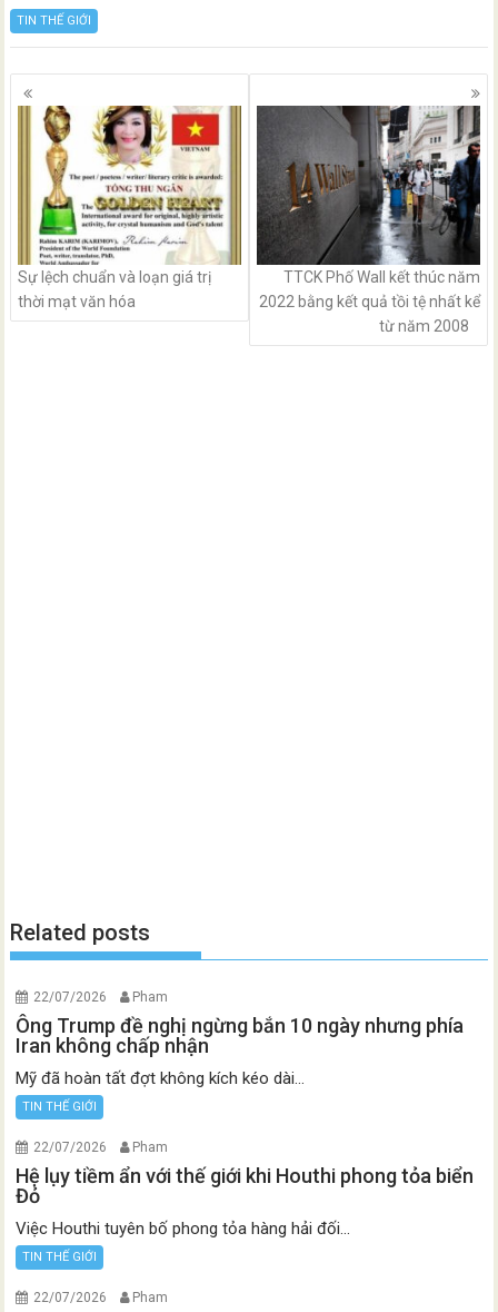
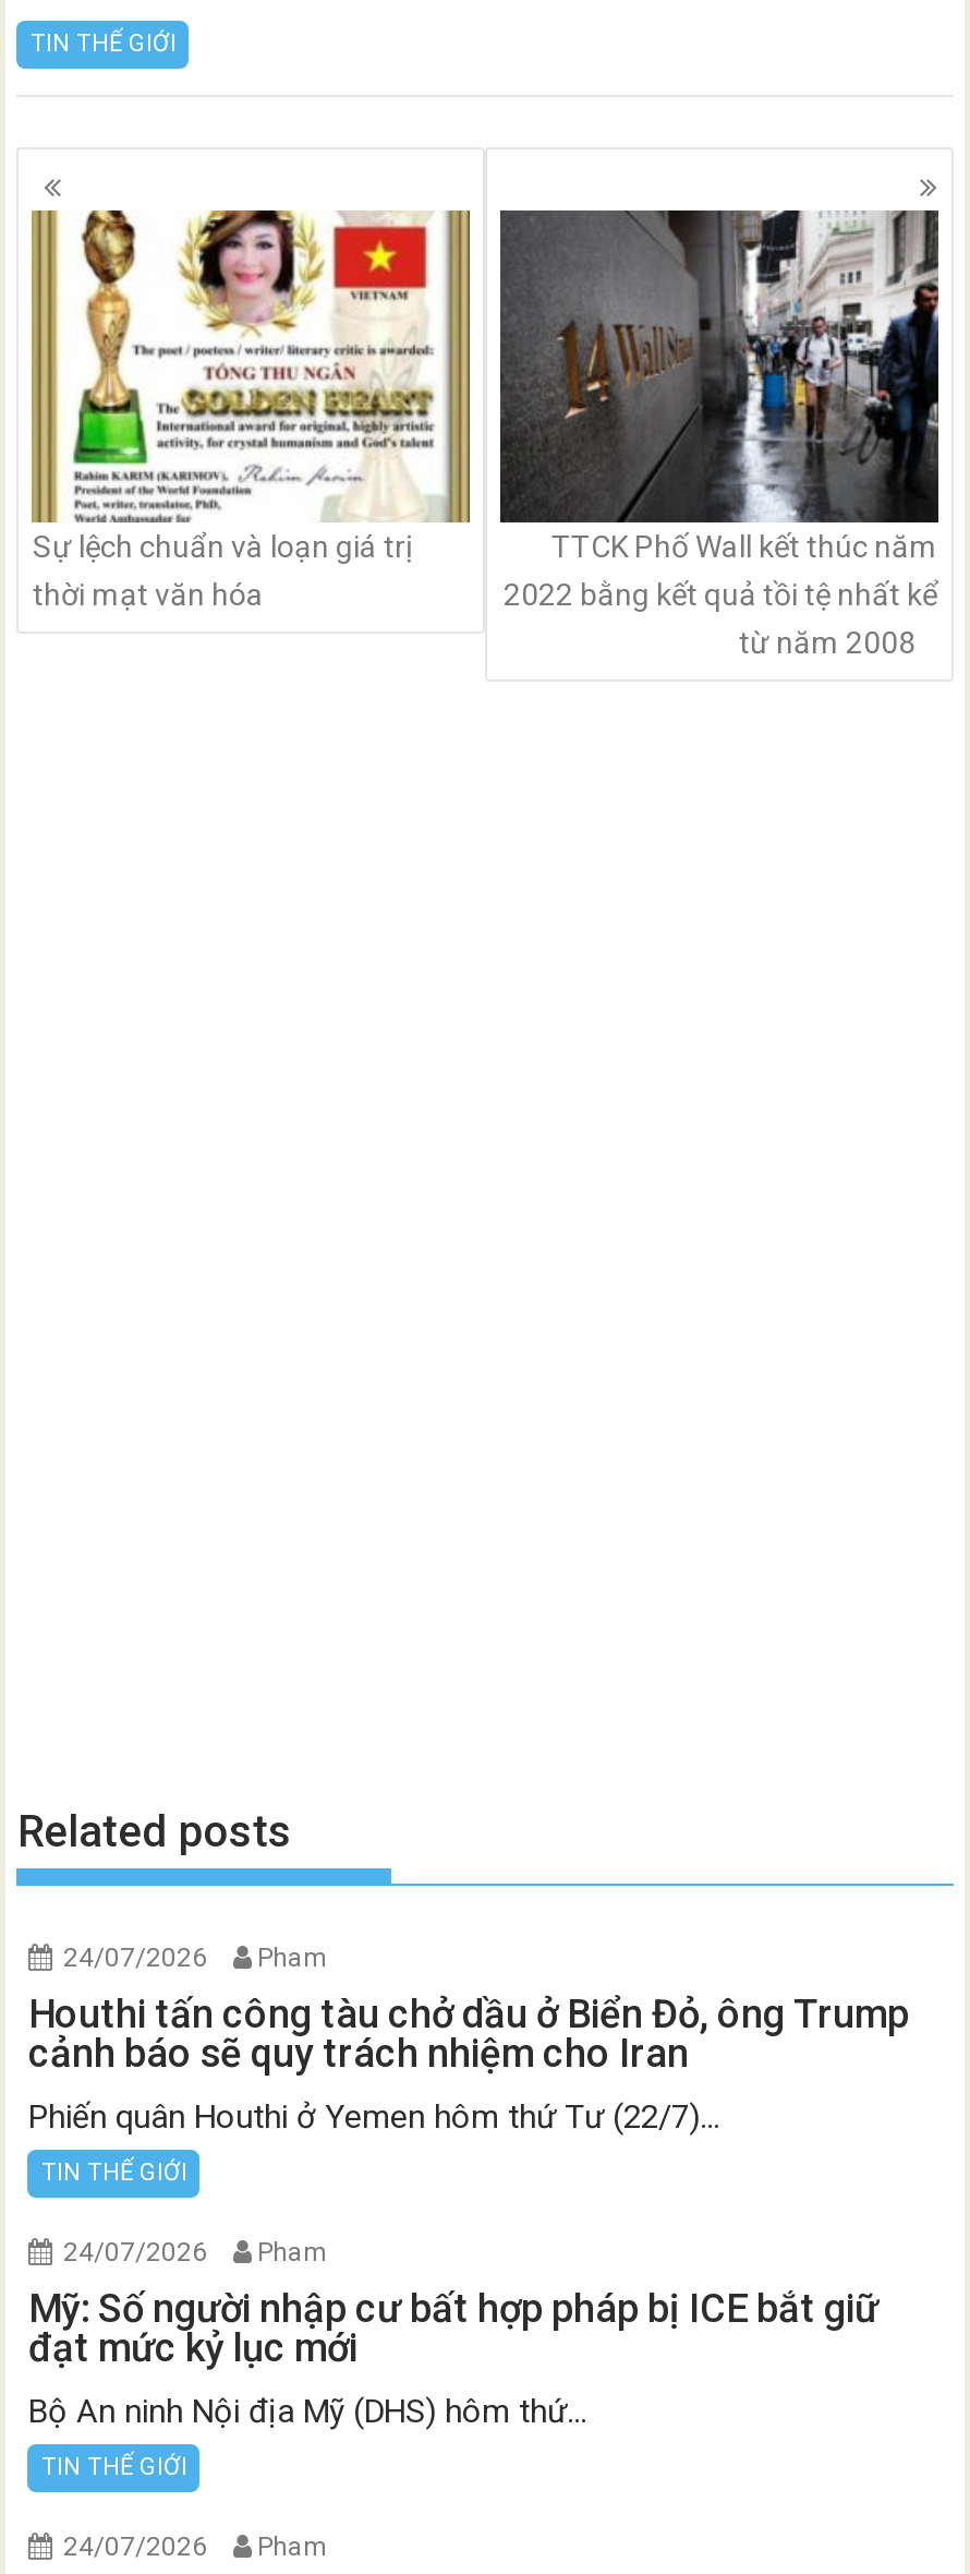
[34,990,168,1005] 22/07/2026 Pham -> [63,1943,327,1973] 24/07/2026 Pham
[16,1014,464,1057] Ông Trump đề nghị ngừng bắn 10 ngày nhưng phía | Iran không chấp nhận -> [28,1991,909,2076] Houthi tấn công tàu chở dầu ở Biển Đỏ, ông Trump | cảnh báo sẽ quy trách nhiệm cho Iran
[16,1069,305,1089] Mỹ đã hoàn tất đợt không kích kéo dài... -> [28,2098,719,2137] Phiến quân Houthi ở Yemen hôm thứ Tư (22/7)...
[34,1140,168,1155] 22/07/2026 Pham -> [63,2237,327,2268] 24/07/2026 Pham
[16,1164,474,1208] Hệ lụy tiềm ẩn với thế giới khi Houthi phong tỏa biển | Đỏ -> [28,2285,878,2370] Mỹ: Số người nhập cư bất hợp pháp bị ICE bắt giữ | đạt mức kỷ lục mới
[16,1219,351,1239] Việc Houthi tuyên bố phong tỏa hàng hải đối... -> [28,2392,586,2432] Bộ An ninh Nội địa Mỹ (DHS) hôm thứ...
[34,1290,168,1306] 22/07/2026 Pham -> [63,2532,327,2562] 24/07/2026 Pham

